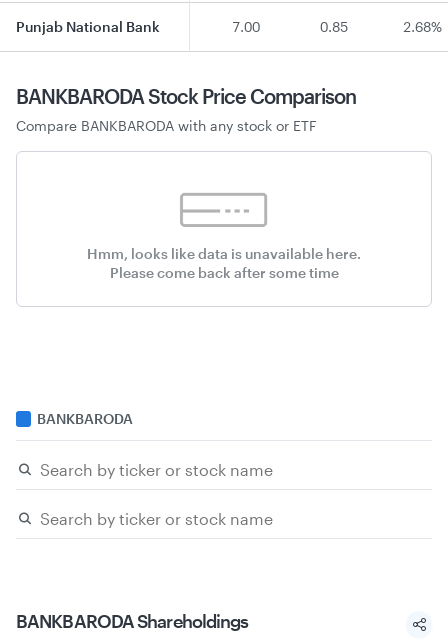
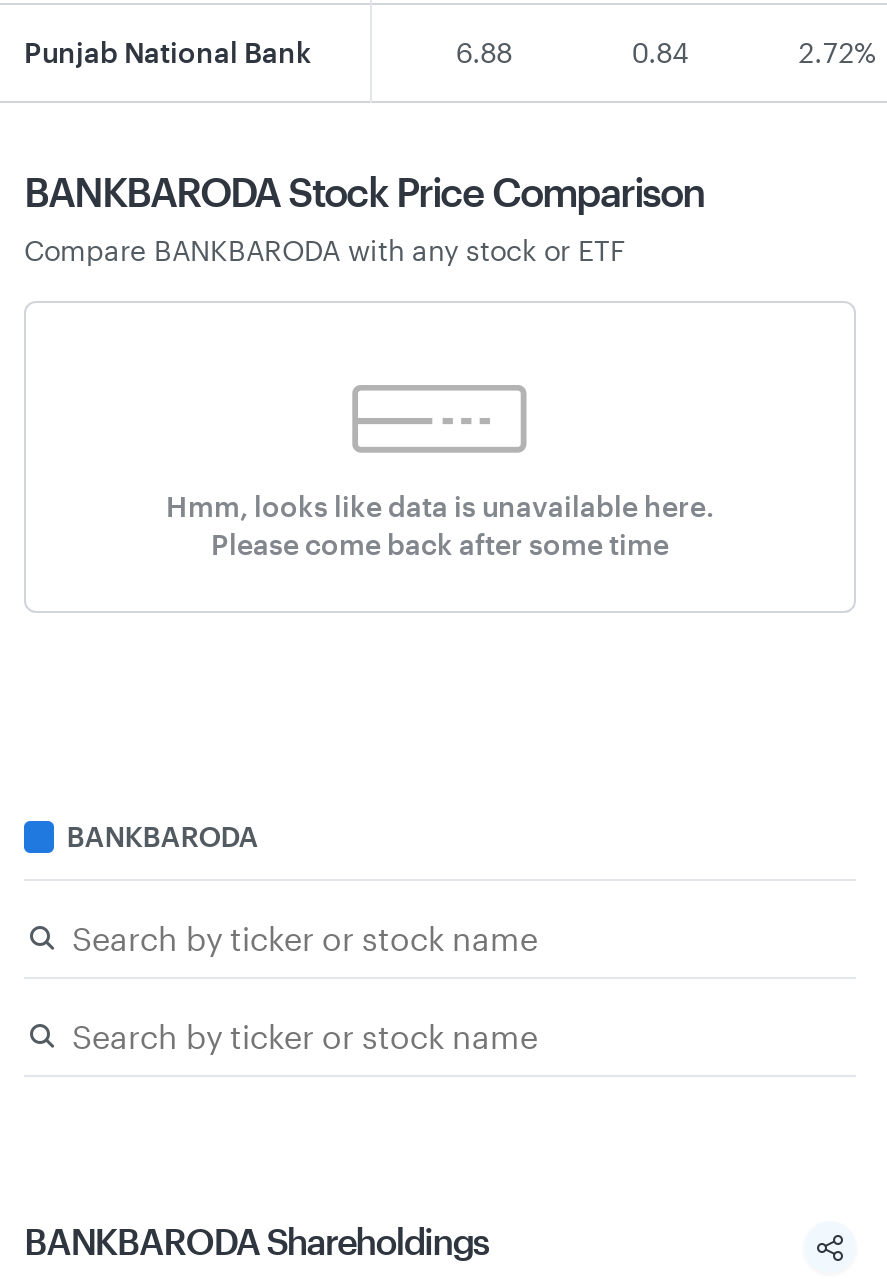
[232,18,260,35] 7.00 -> [456,36,512,70] 6.88
[320,18,348,35] 0.85 -> [632,36,688,70] 0.84
[403,18,442,35] 2.68% -> [798,36,876,70] 2.72%

